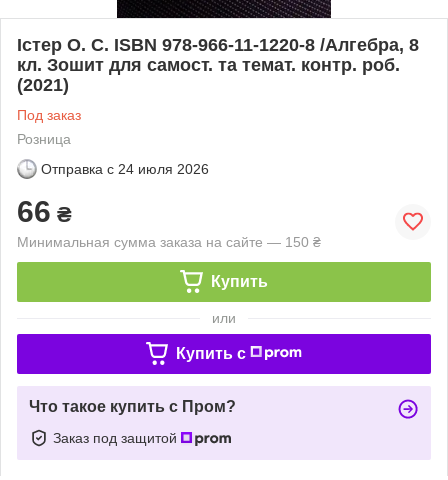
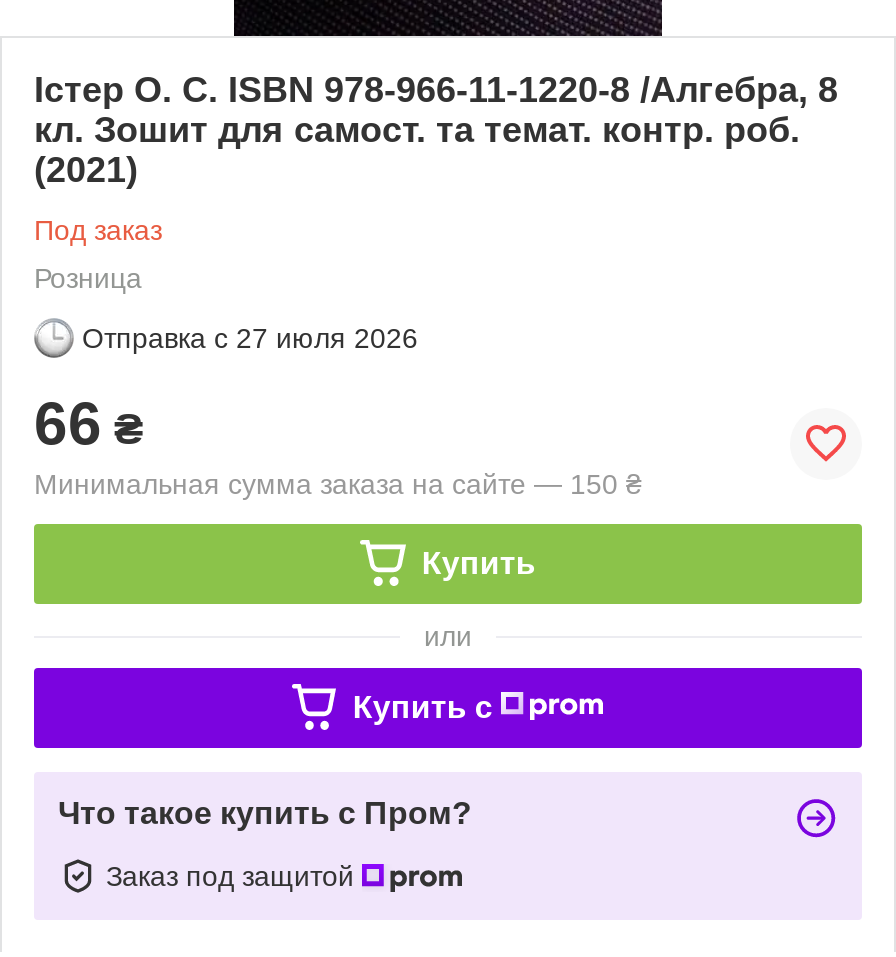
[41,161,209,177] Отправка с 24 июля 2026 -> [82,322,418,354] Отправка с 27 июля 2026

